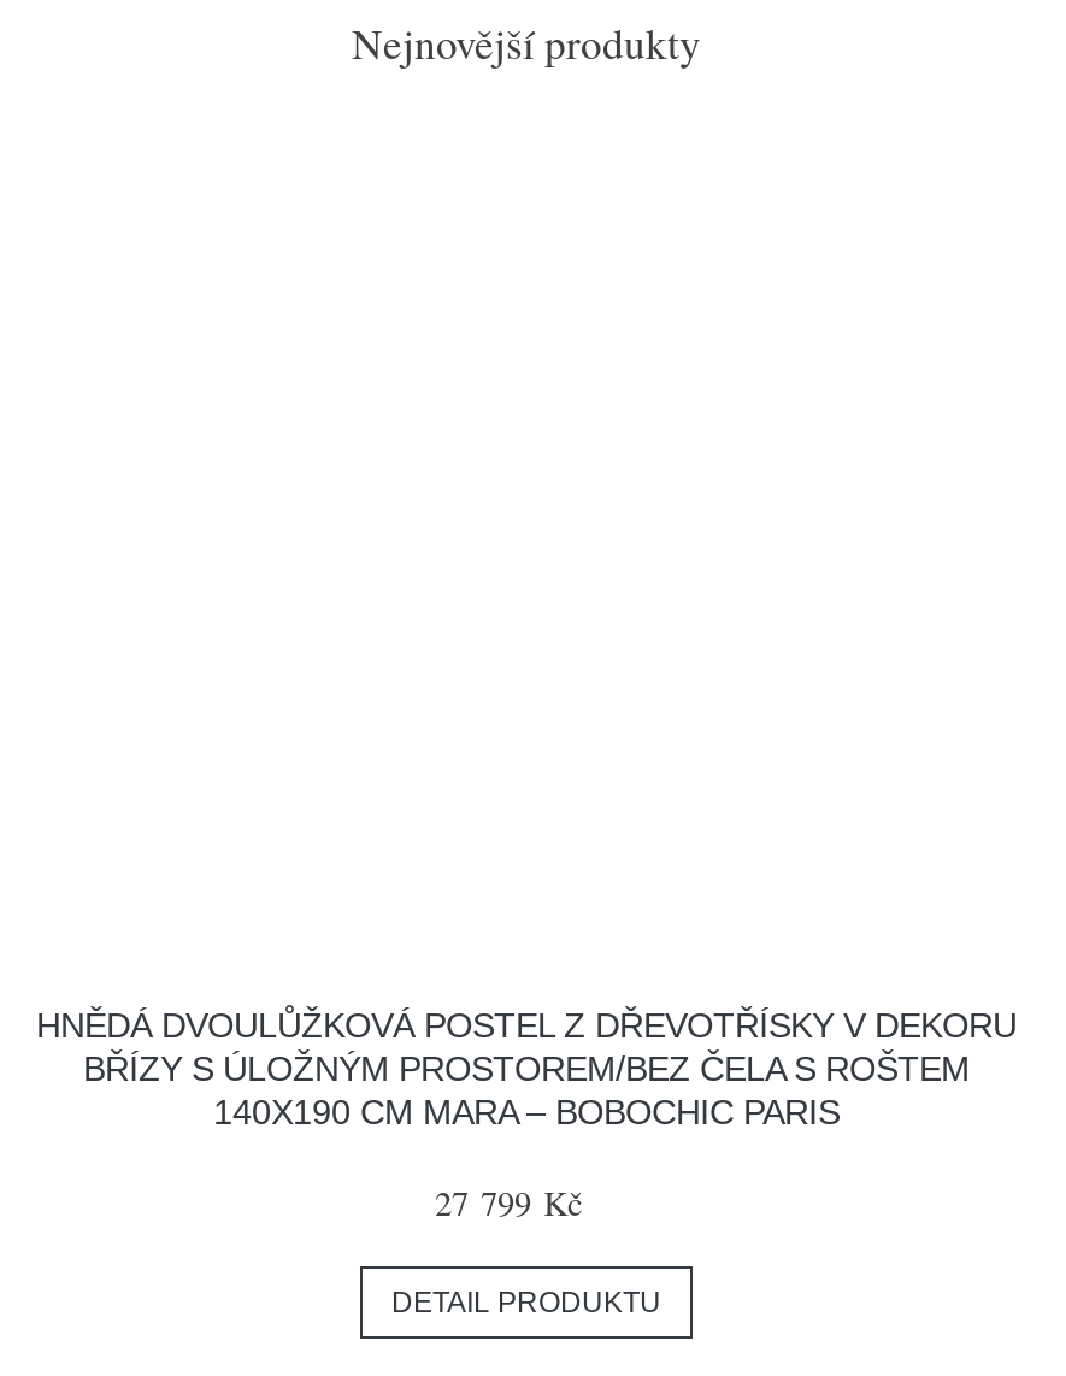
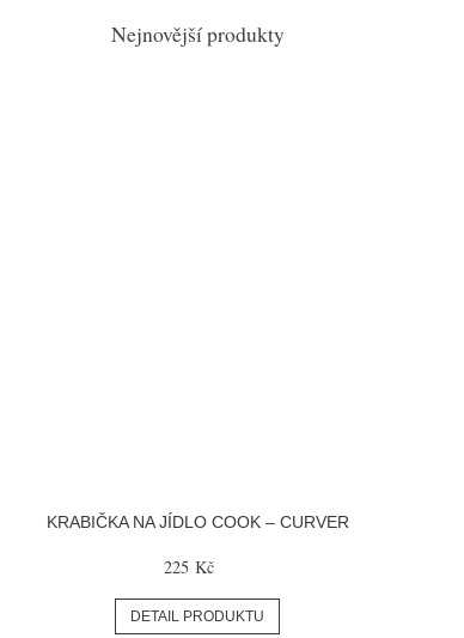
[36,1005,1017,1130] HNĚDÁ DVOULŮŽKOVÁ POSTEL Z DŘEVOTŘÍSKY V DEKORU | BŘÍZY S ÚLOŽNÝM PROSTOREM/BEZ ČELA S ROŠTEM | 140X190 CM MARA – BOBOCHIC PARIS -> [46,512,349,531] KRABIČKA NA JÍDLO COOK – CURVER
[435,1179,582,1224] 27 799 Kč -> [163,555,213,578] 225 Kč

